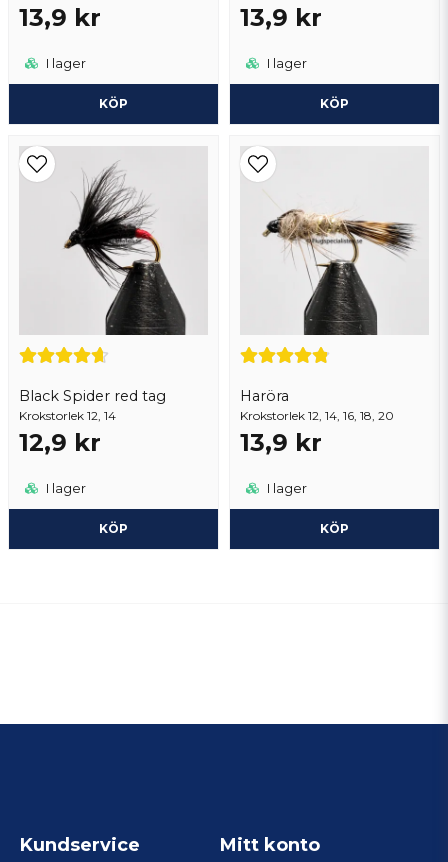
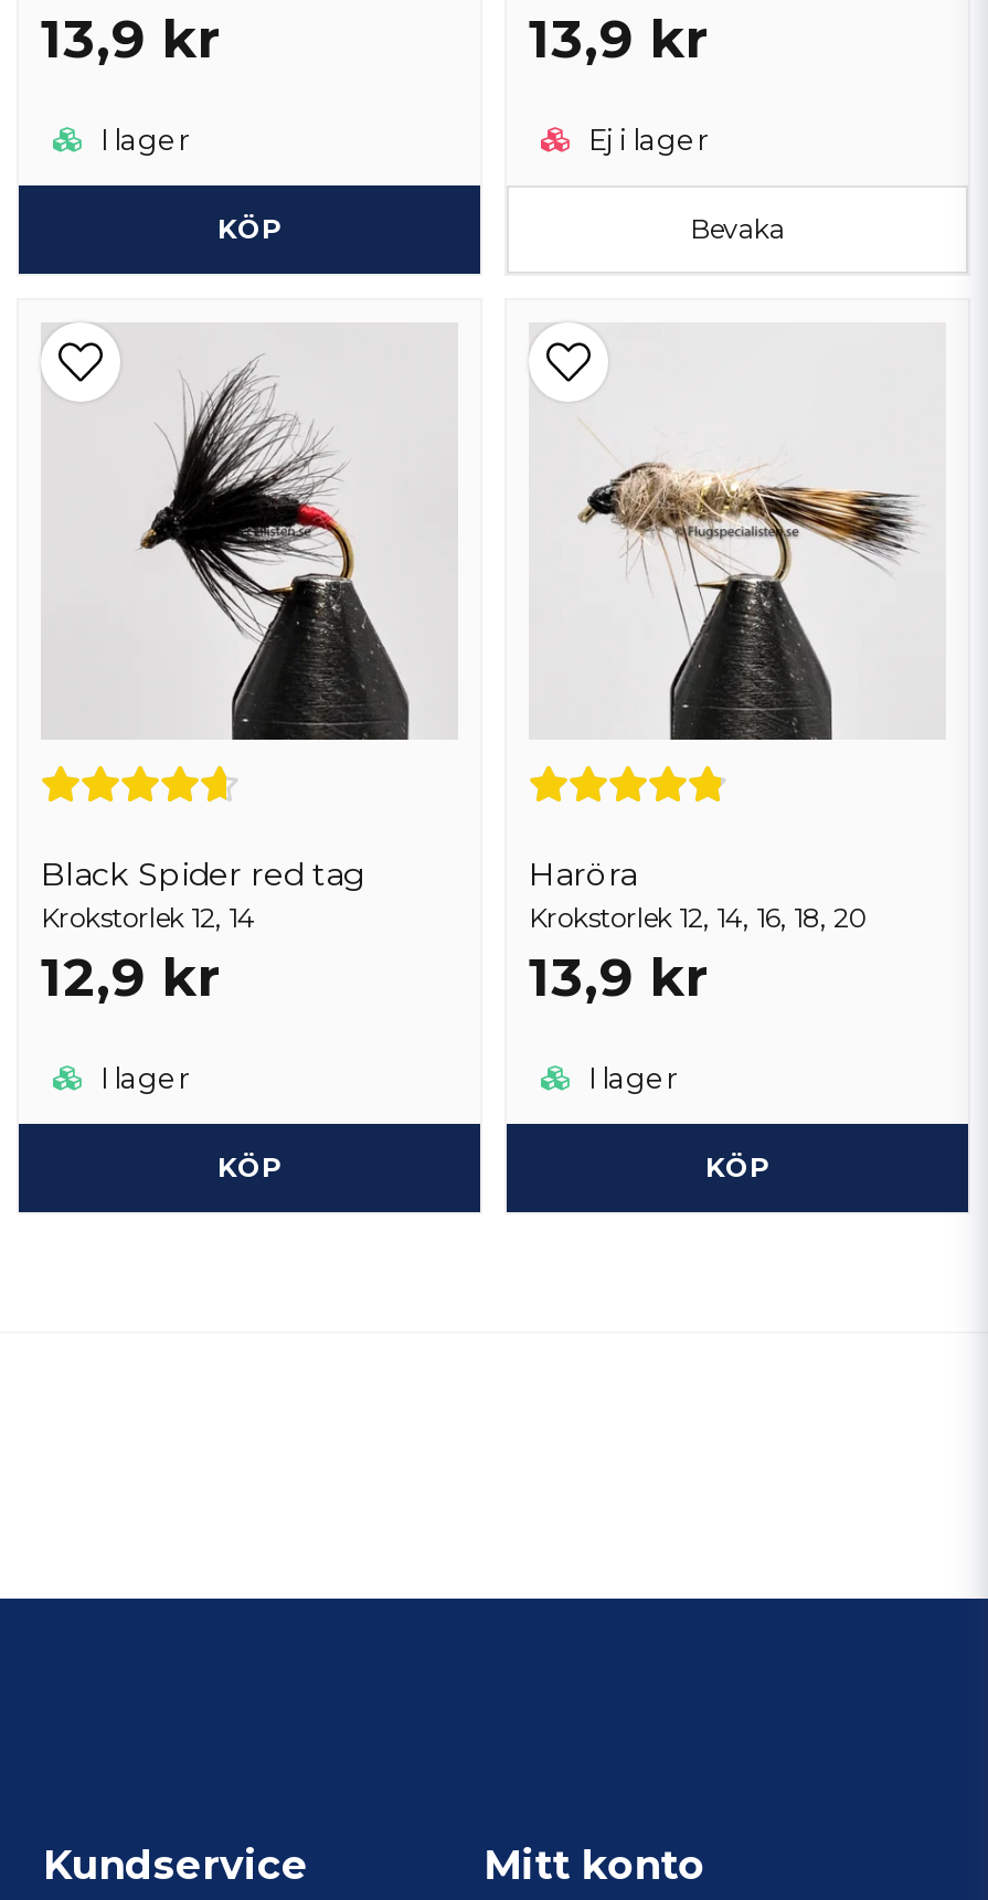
[264,56,307,71] I lager -> [582,123,708,156] Ej i lager
[320,96,349,111] KÖP -> [690,211,785,244] Bevaka

